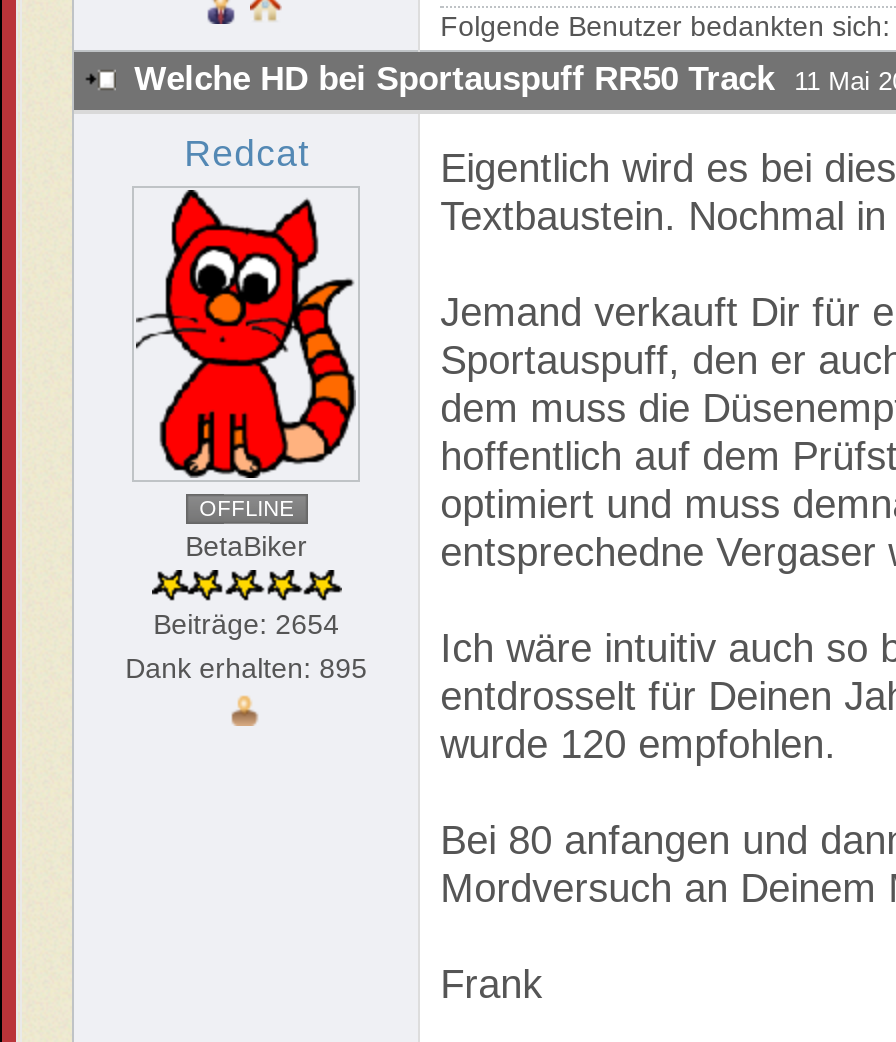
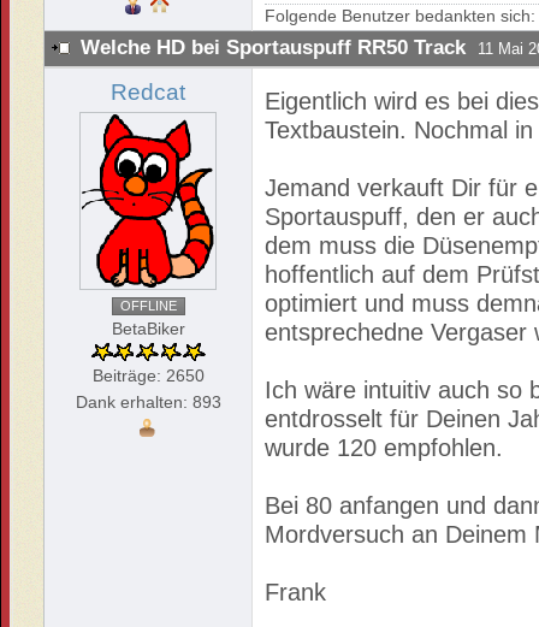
[153,608,339,640] Beiträge: 2654 -> [92,366,204,385] Beiträge: 2650
[125,652,367,684] Dank erhalten: 895 -> [75,392,221,412] Dank erhalten: 893

